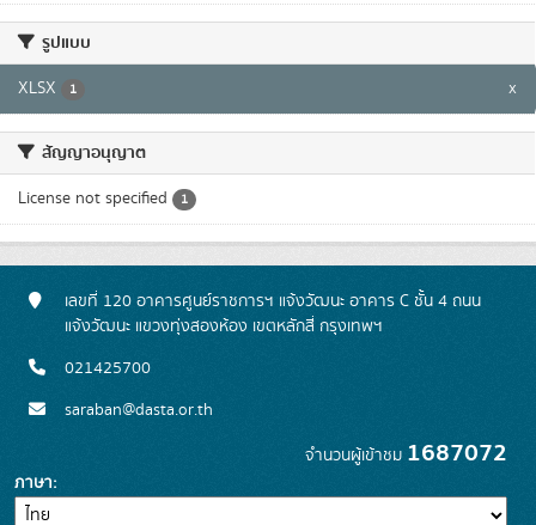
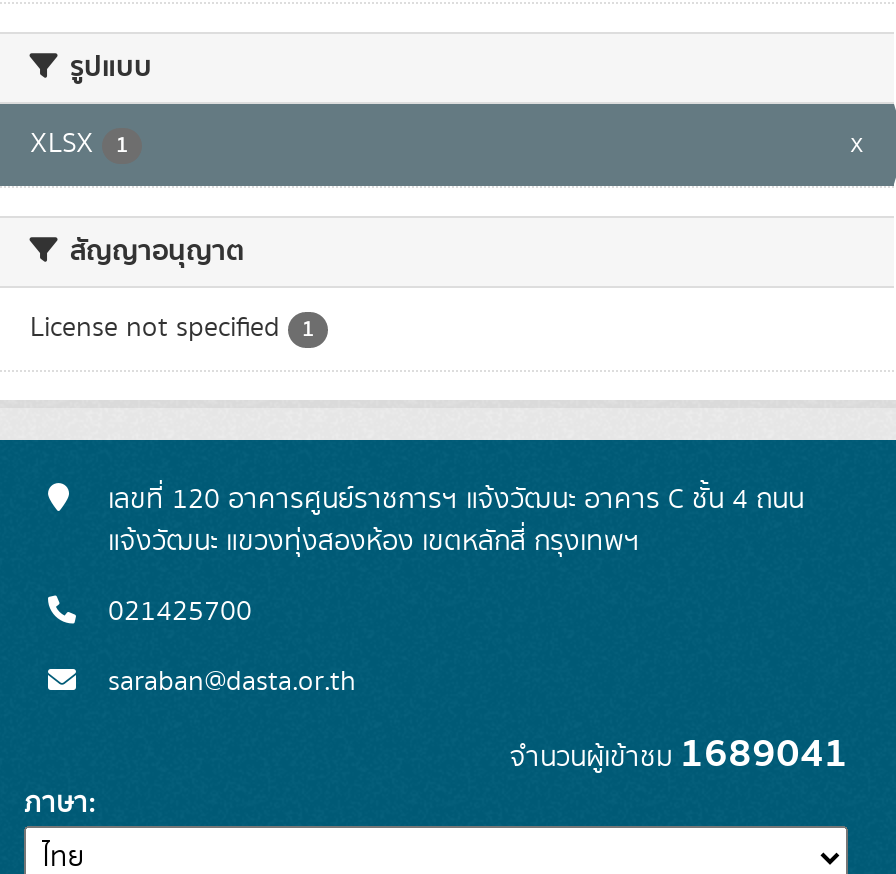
[305,434,507,472] จำนวนผู้เข้าชม1687072 -> [510,722,848,786] จำนวนผู้เข้าชม1689041

